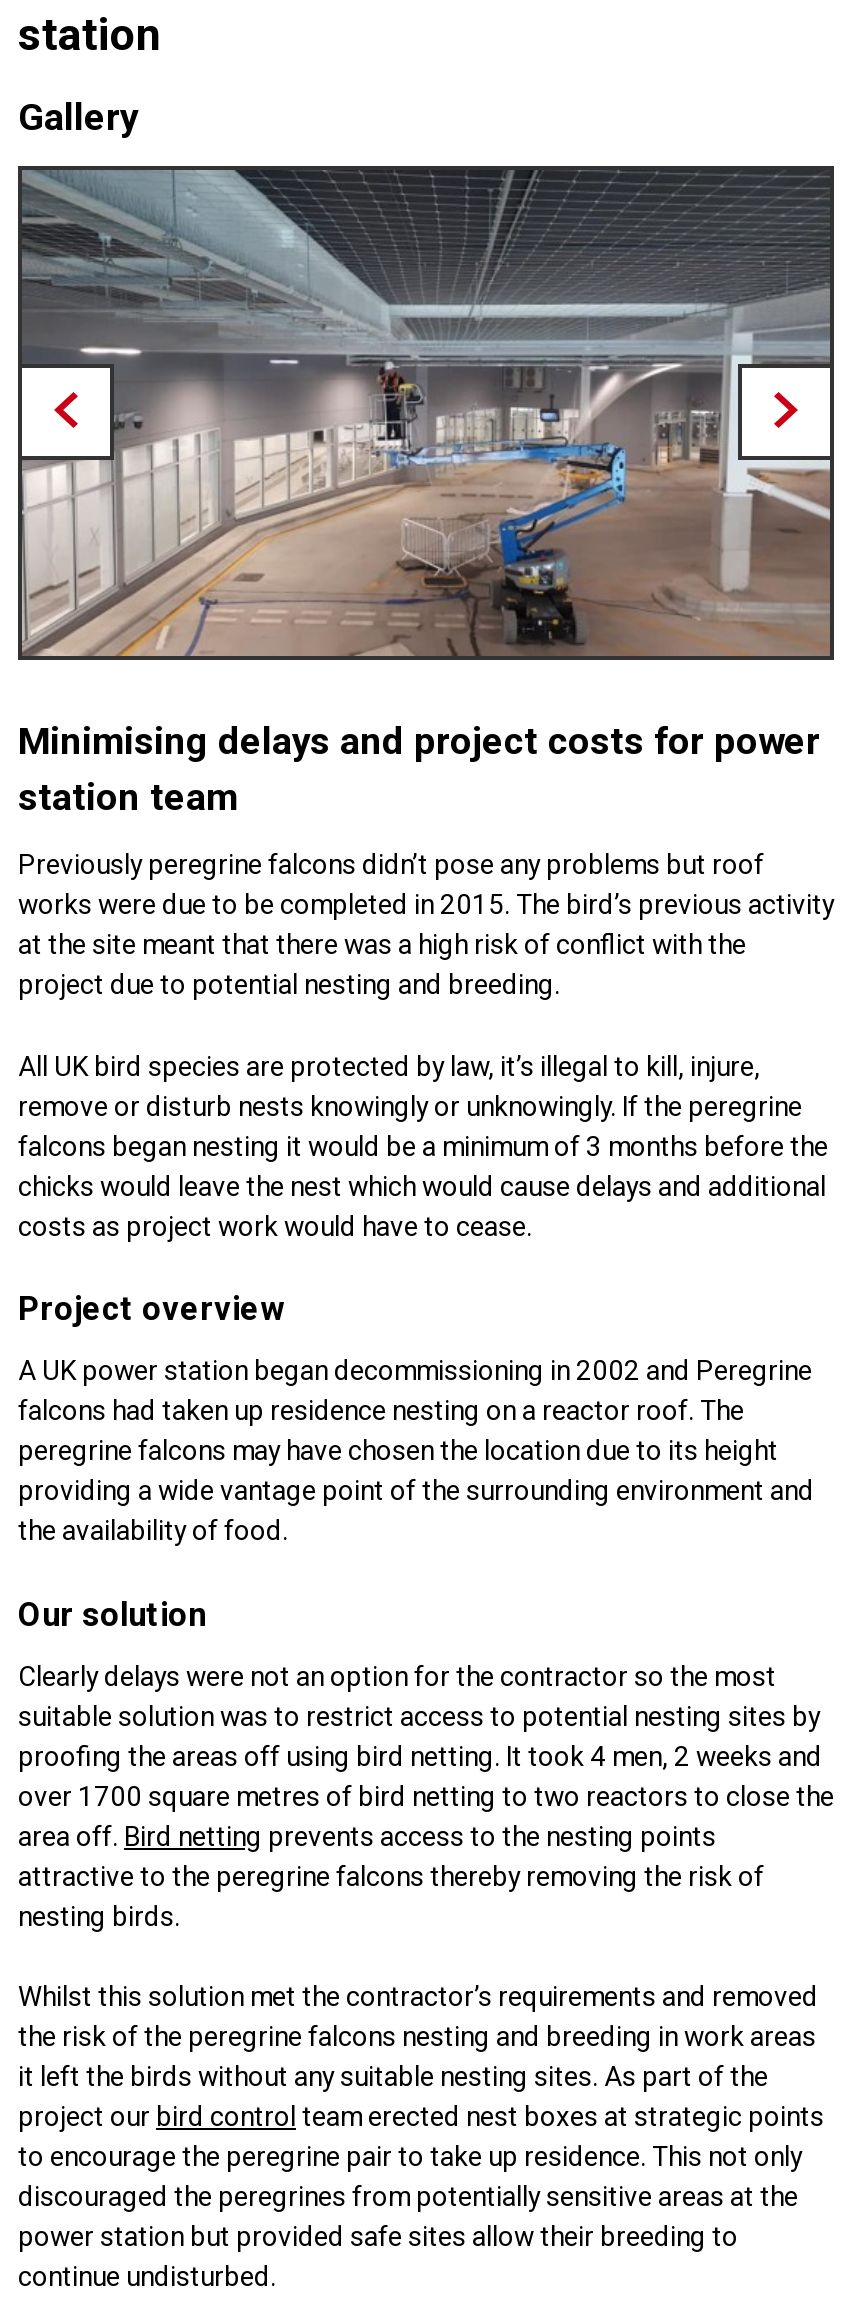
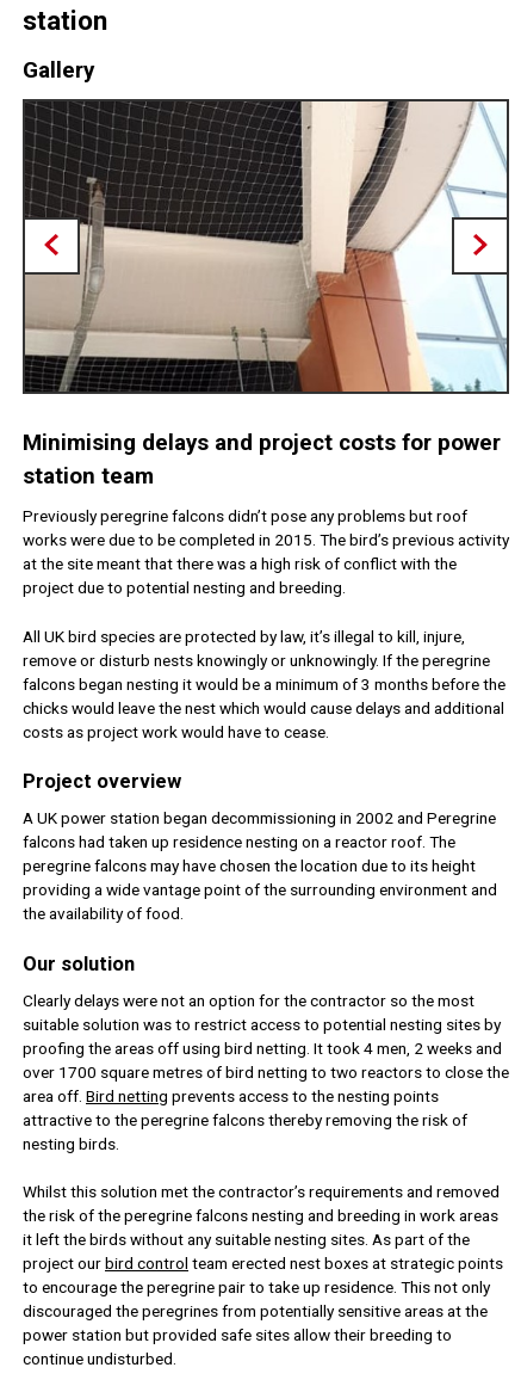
[20,168,832,658] [image] -> [24,100,507,393] [image]

